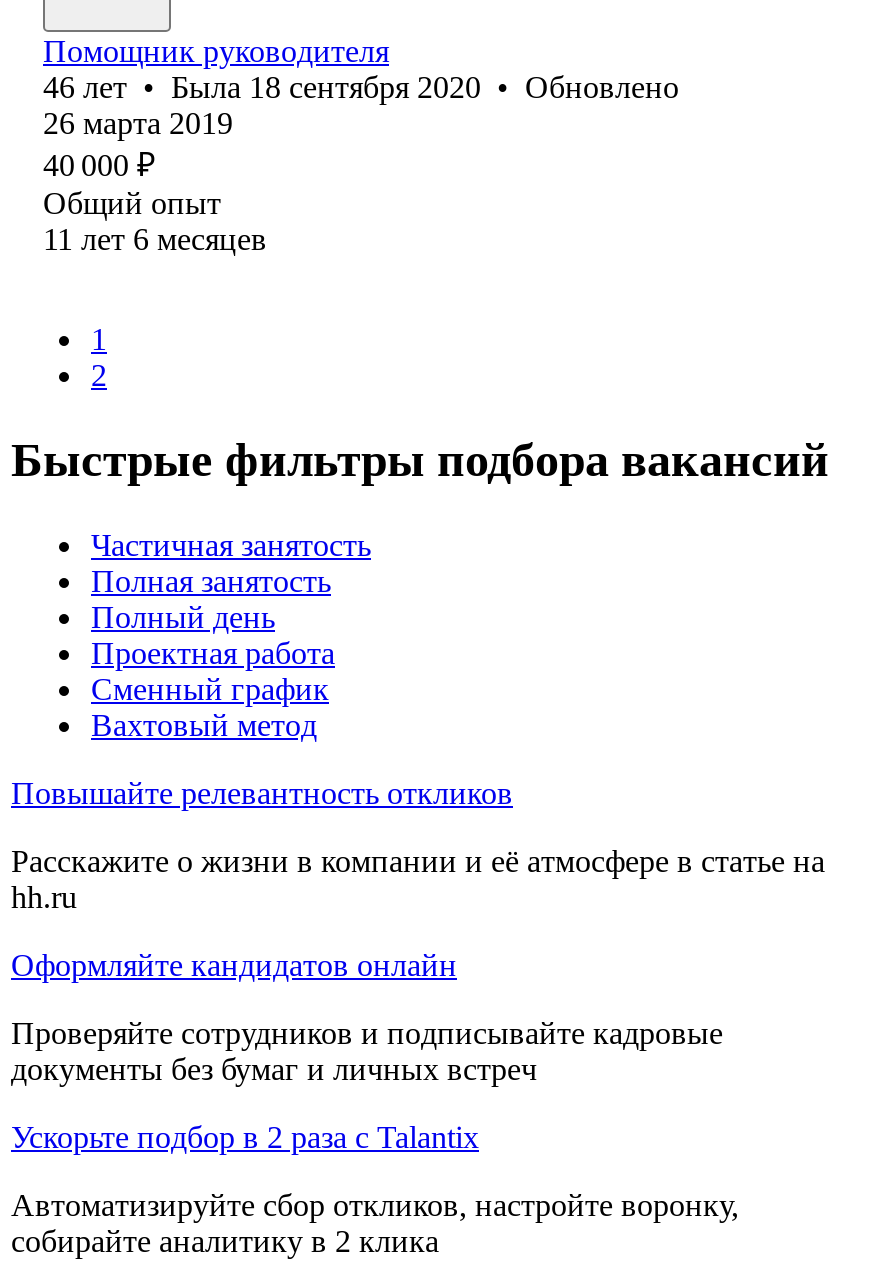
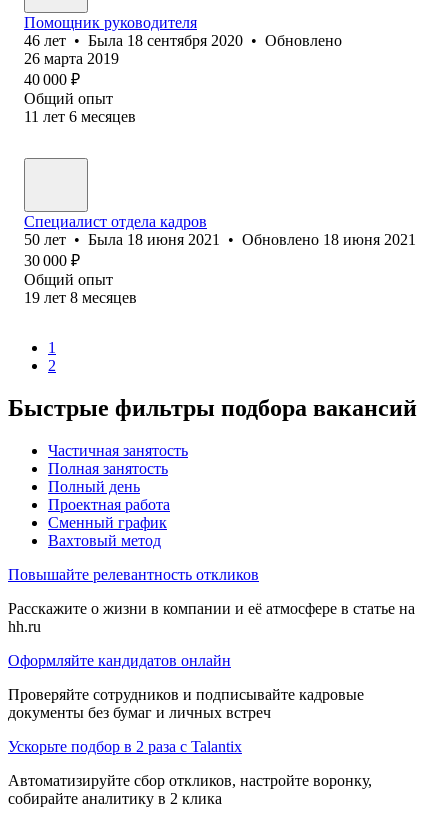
none -> [24,213,416,306] Специалист отдела кадров | 50 лет • Была 18 июня 2021 • Обновлено 18 июня 2021 | 30 000 ₽ | Общий опыт | 19 лет 8 месяцев

